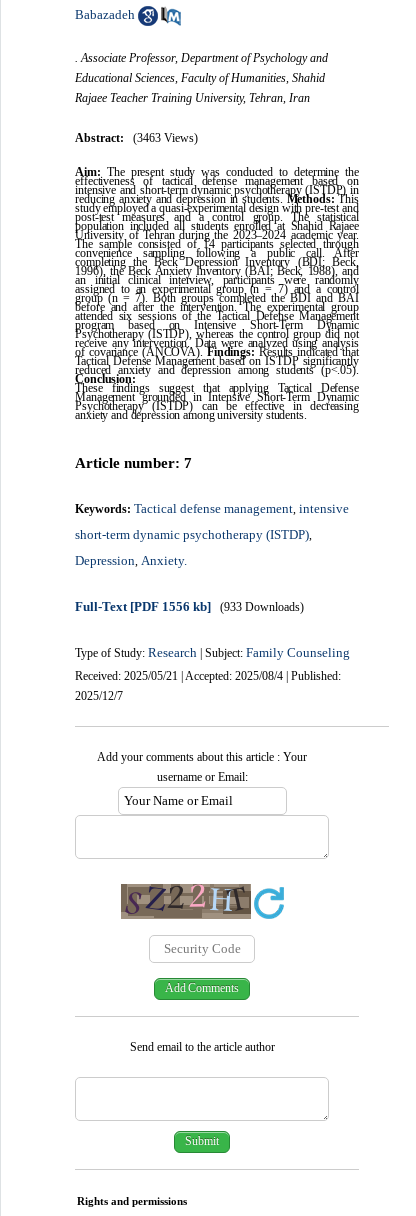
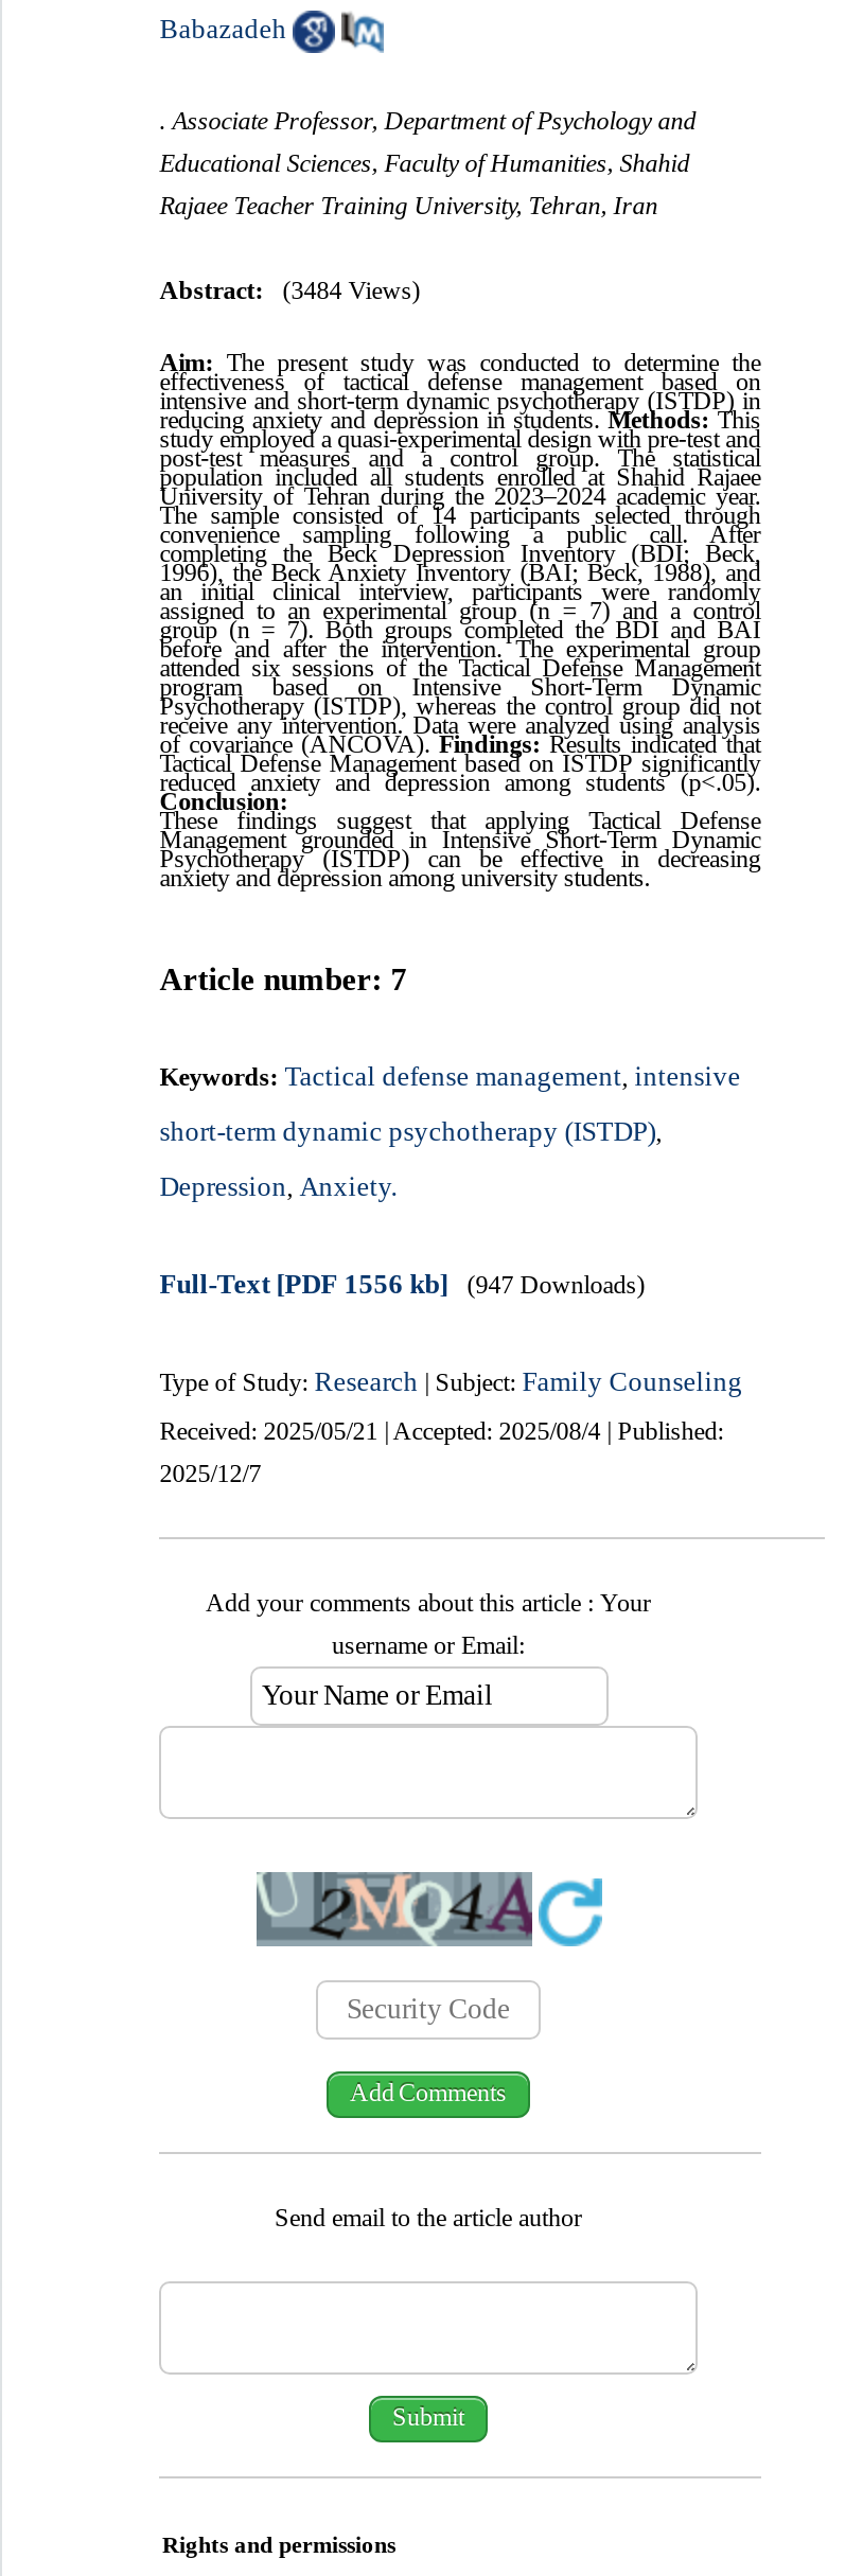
[75,131,198,145] Abstract: (3463 Views) -> [159,275,420,304] Abstract: (3484 Views)
[75,599,304,614] Full-Text [PDF 1556 kb] (933 Downloads) -> [159,1267,645,1299] Full-Text [PDF 1556 kb] (947 Downloads)
[120,883,252,919] [image] -> [254,1870,534,1948] [image]

